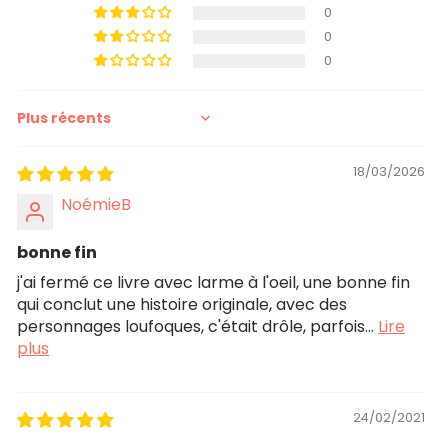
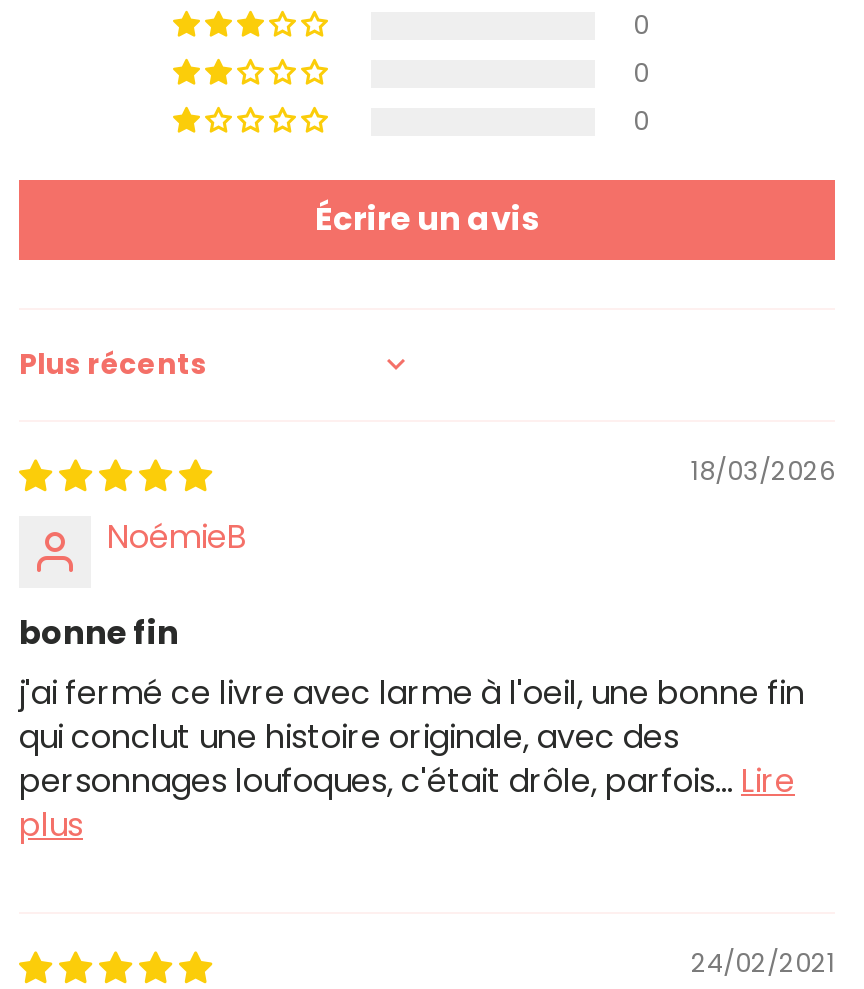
none -> [315,195,539,241] Écrire un avis

